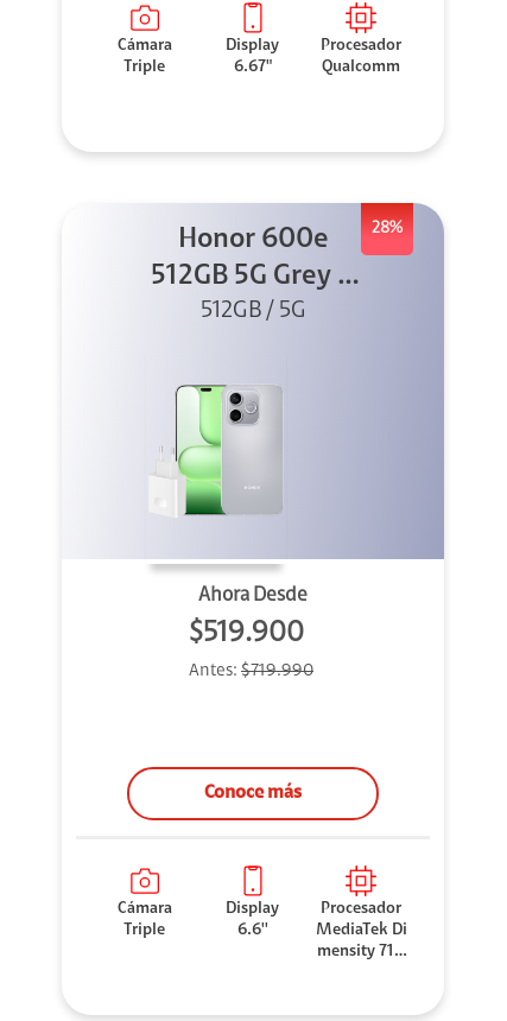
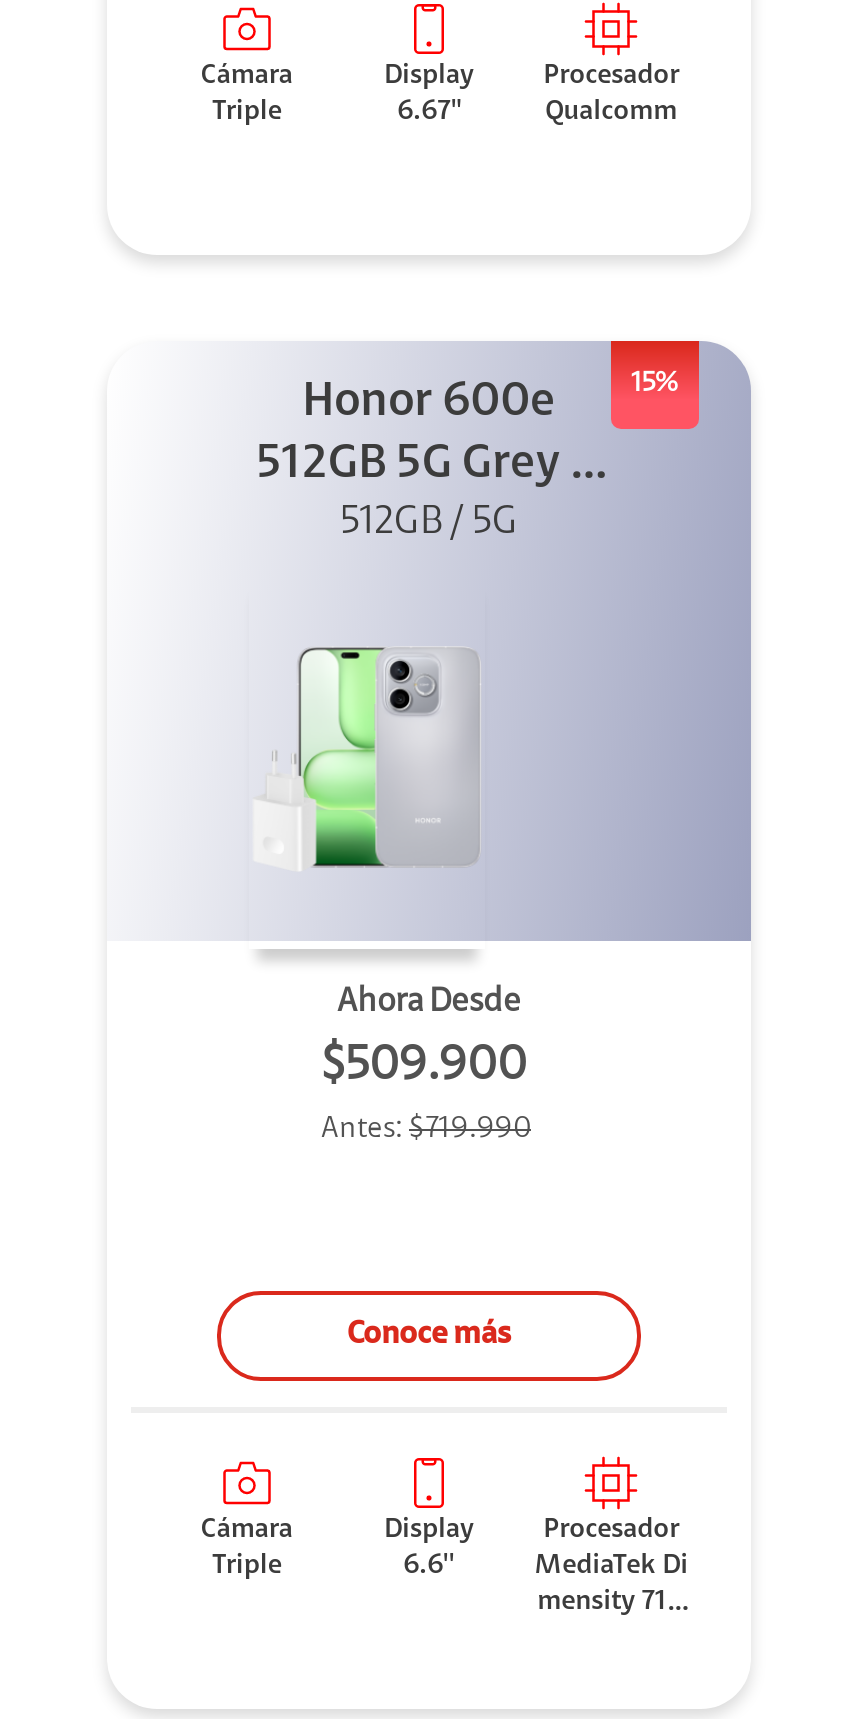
[371,221,402,238] 28% -> [631,371,677,399] 15%
[189,620,304,648] $519.900 -> [321,1043,527,1091] $509.900

